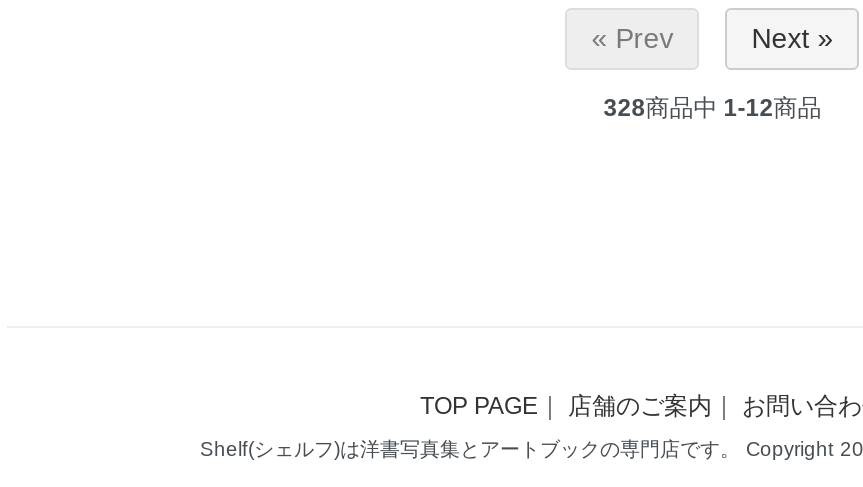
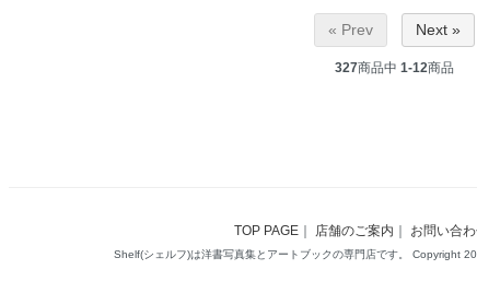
[603,93,821,121] 328商品中 1-12商品 -> [335,60,454,75] 327商品中 1-12商品

